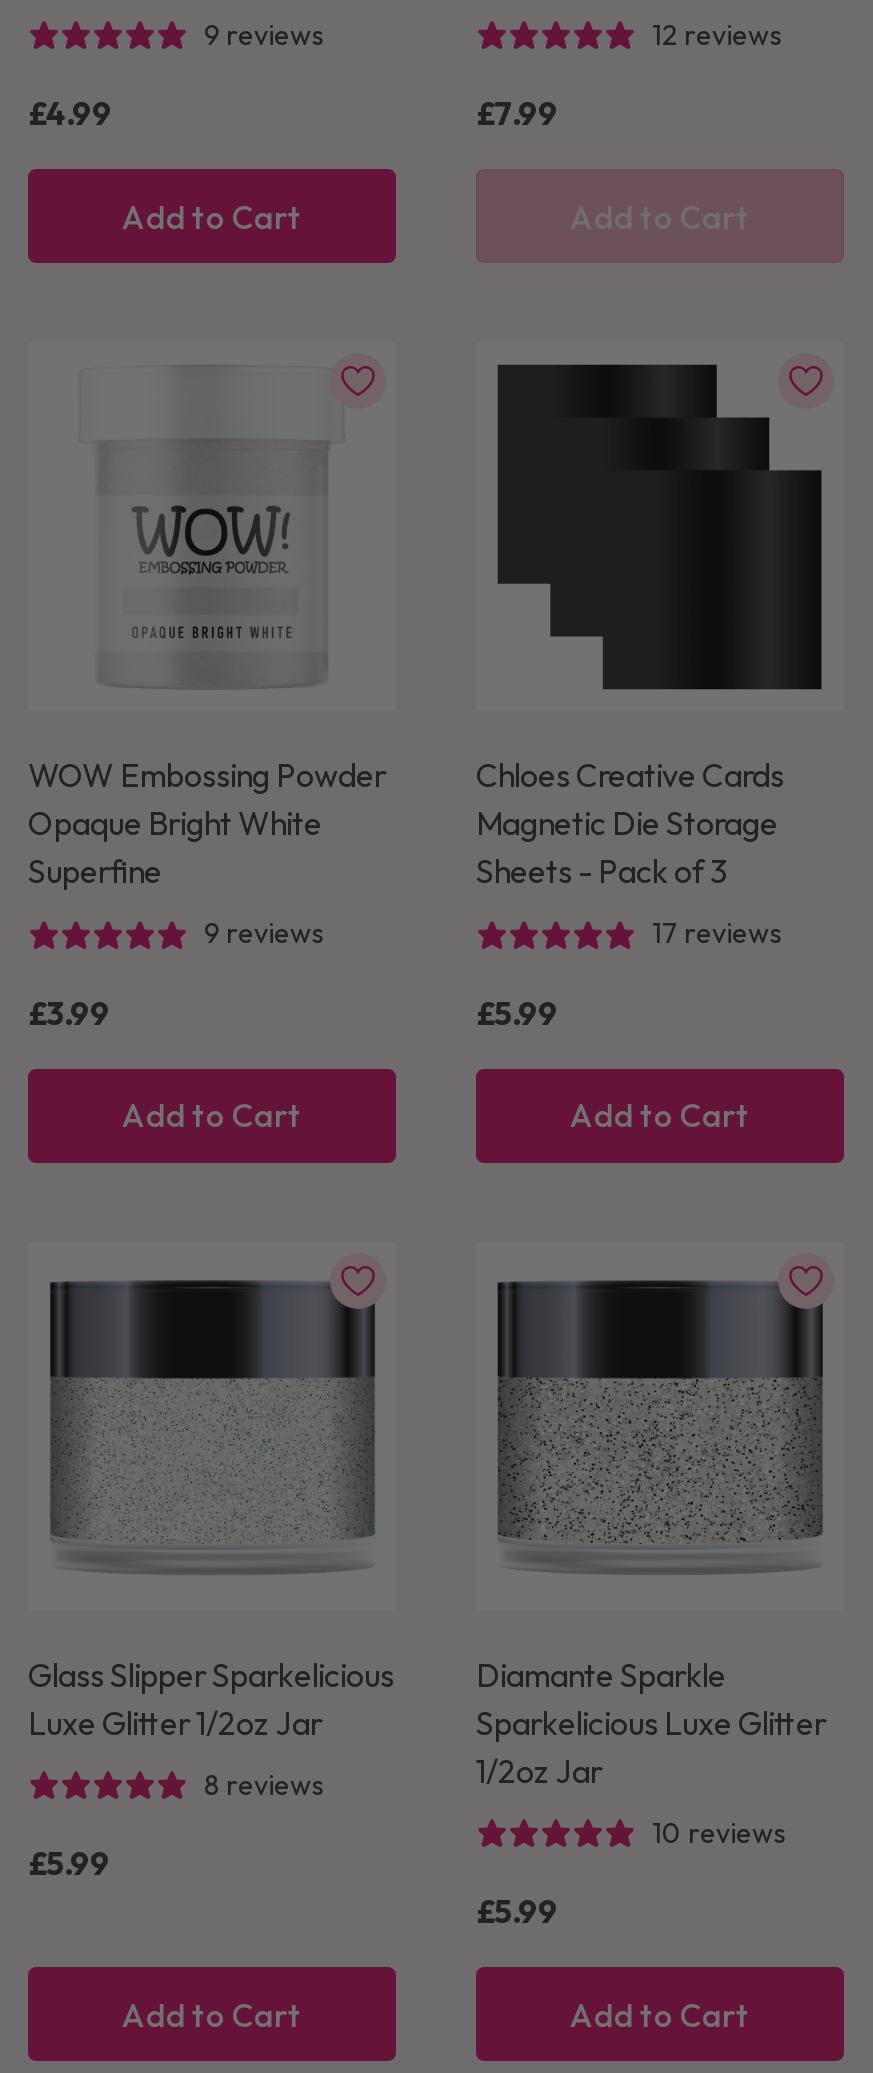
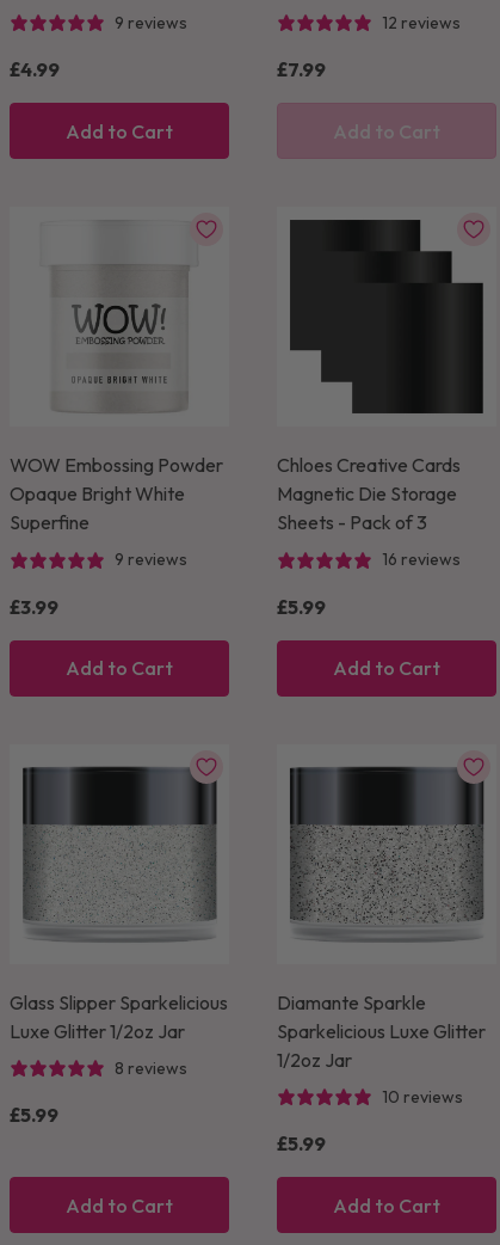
[652,916,784,952] 17 reviews -> [382,549,461,570] 16 reviews

